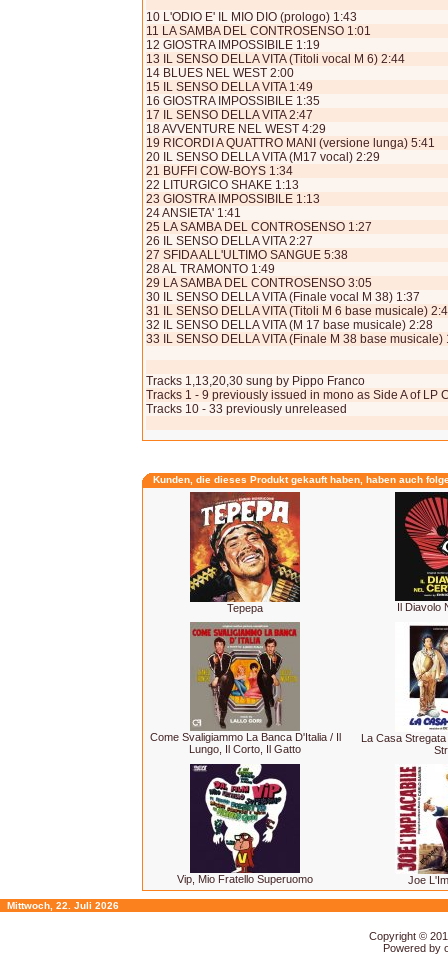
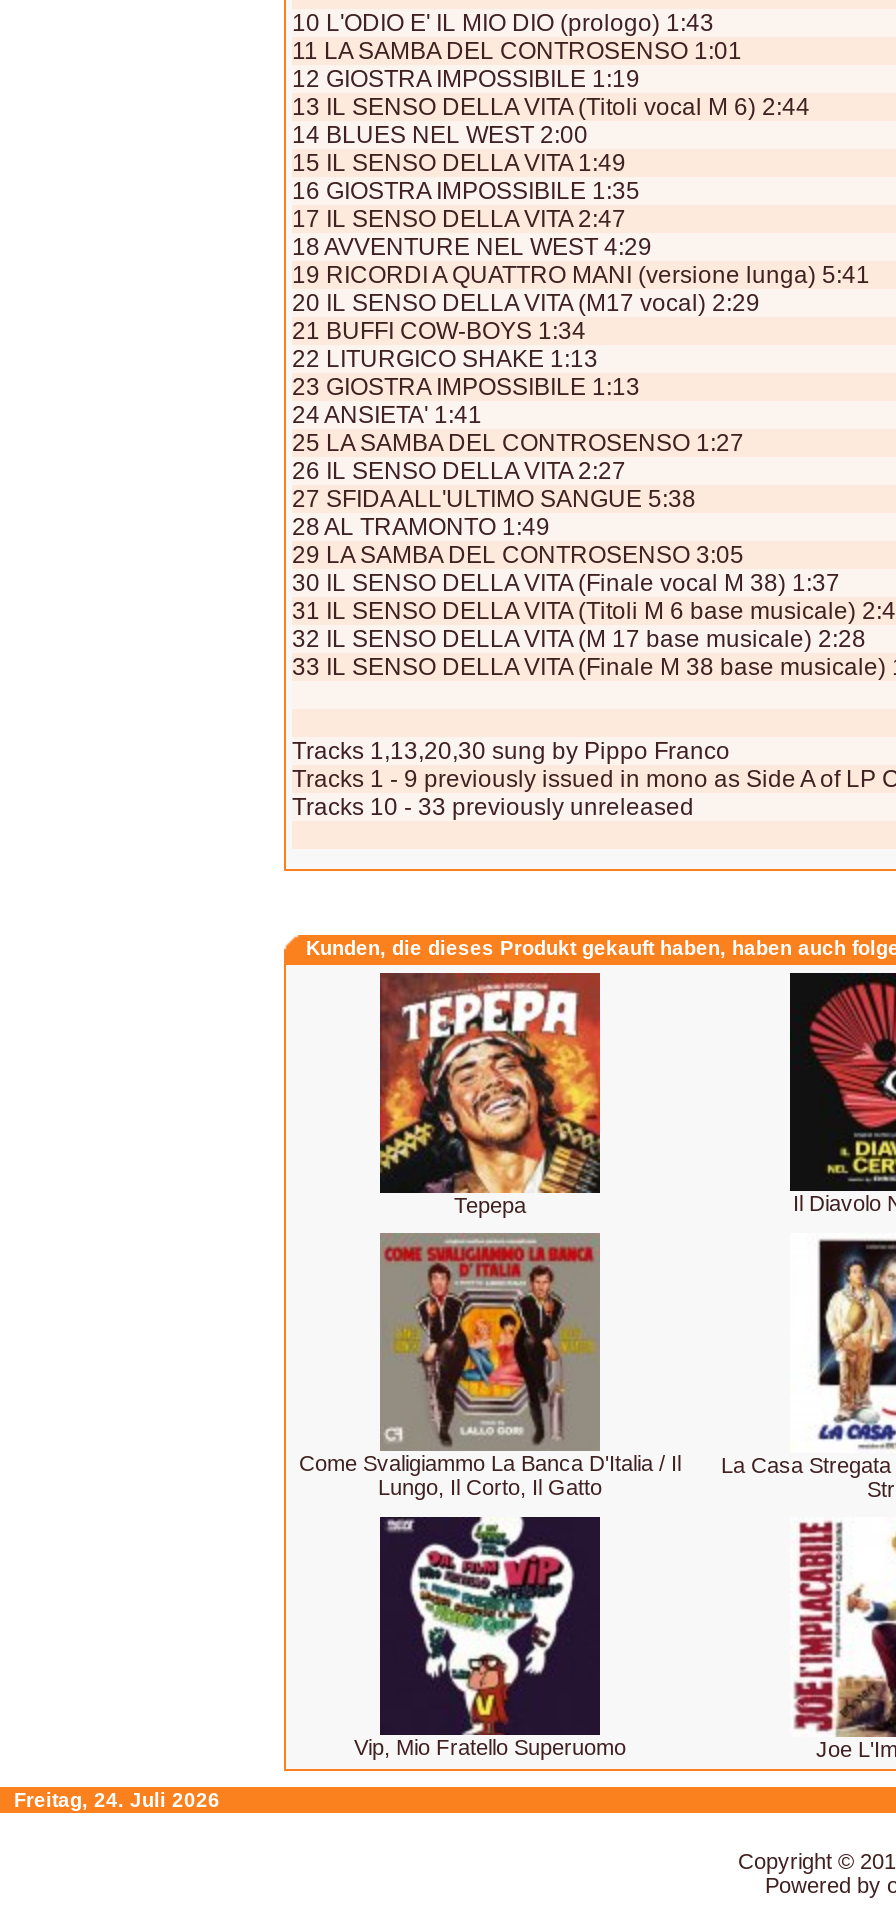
[1,900,125,911] Mittwoch, 22. Juli 2026 -> [2,1789,232,1811] Freitag, 24. Juli 2026

